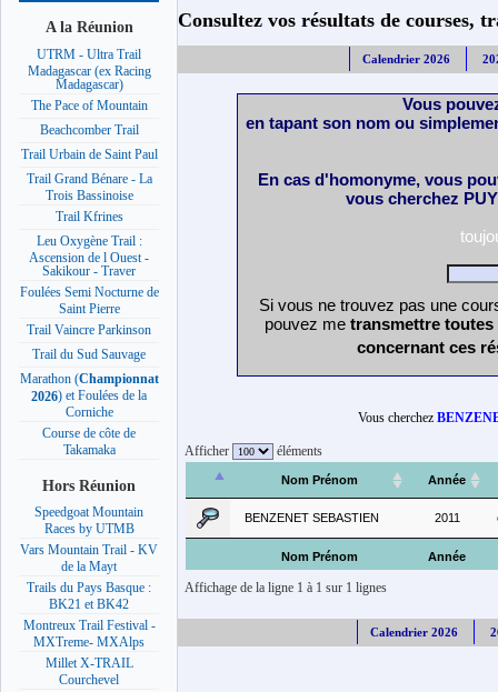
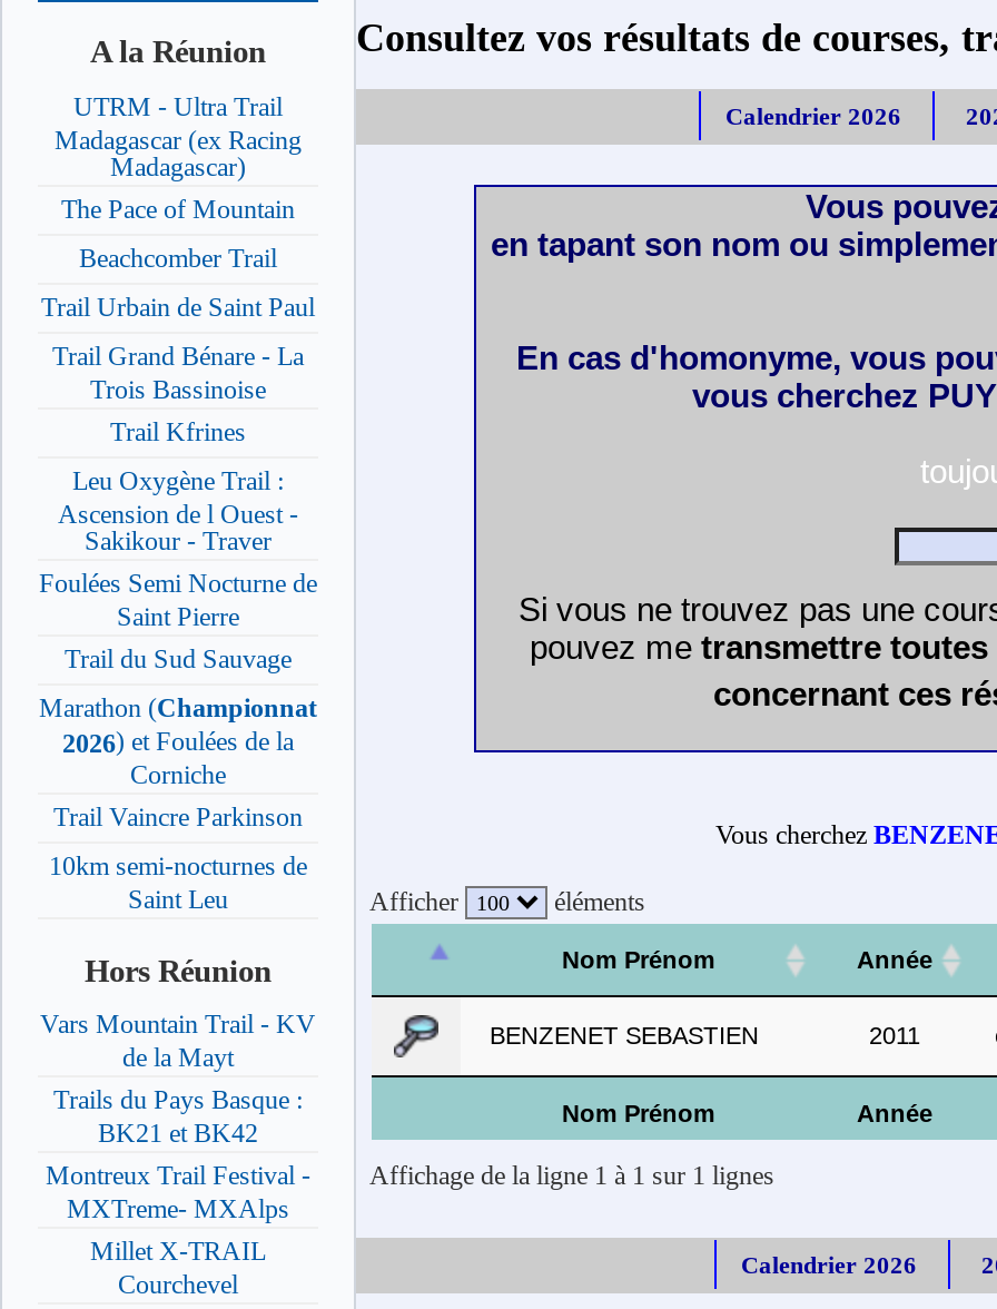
moved [27,322,151,338] -> [53,802,303,833]: Trail Vaincre Parkinson
[42,426,136,456] Course de côte de | Takamaka -> [49,851,307,911] 10km semi-nocturnes de | Saint Leu
[34,505,143,535] Speedgoat Mountain | Races by UTMB -> none

